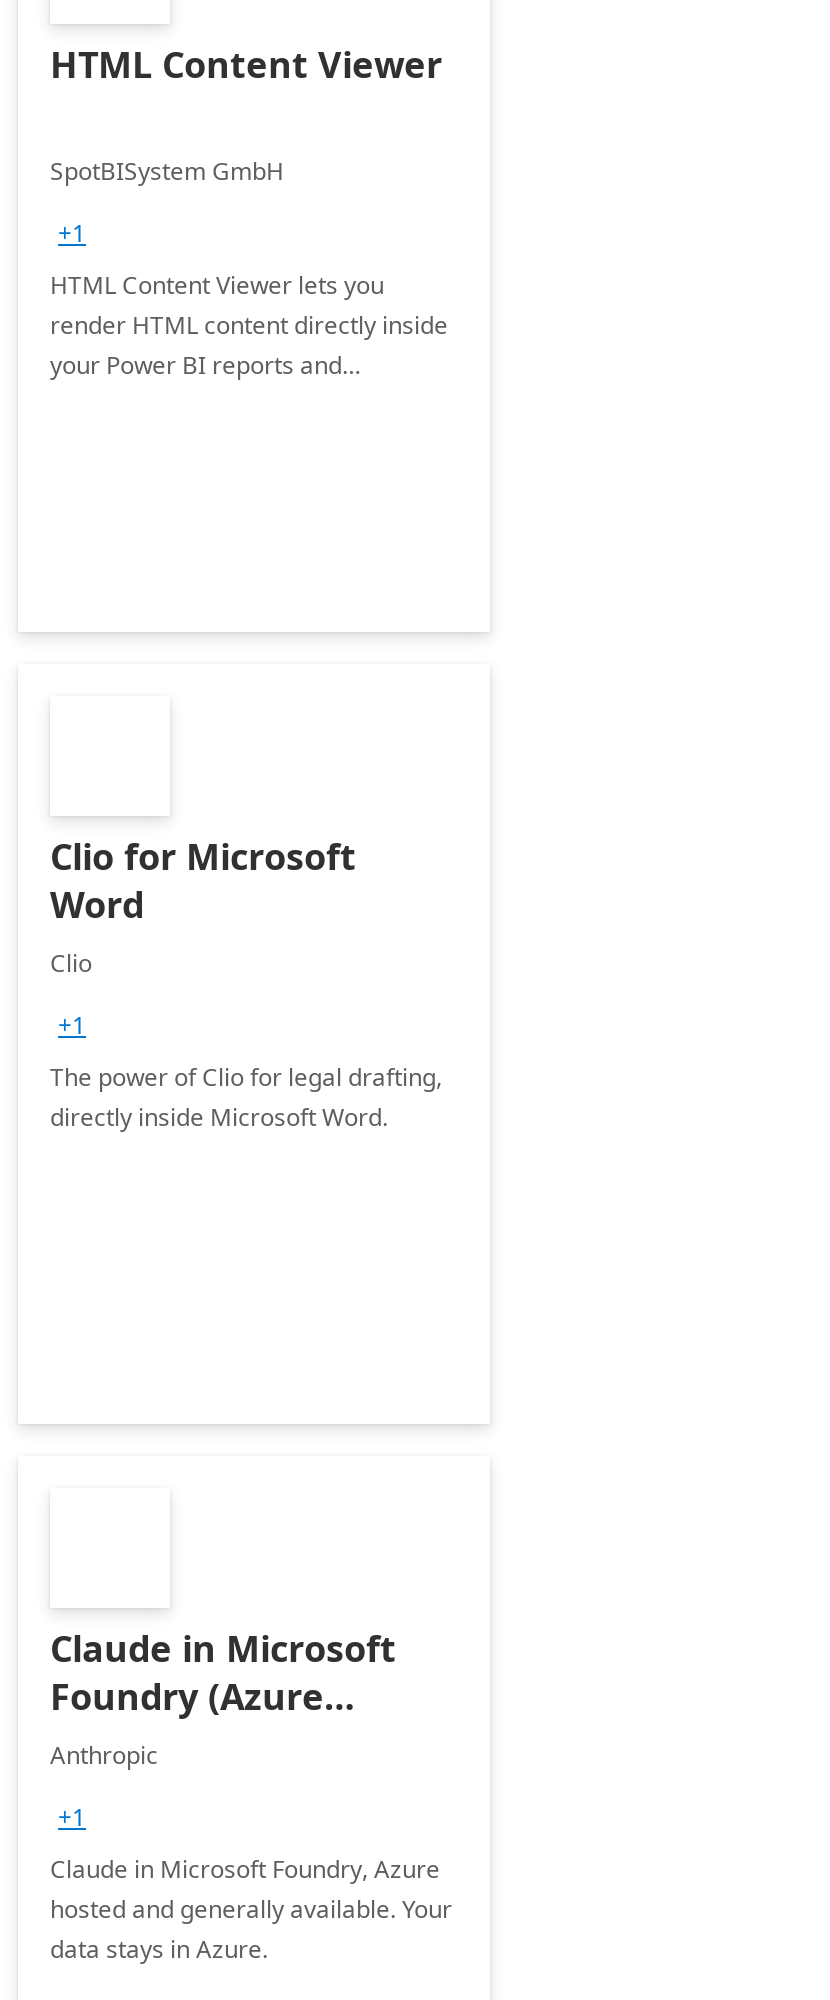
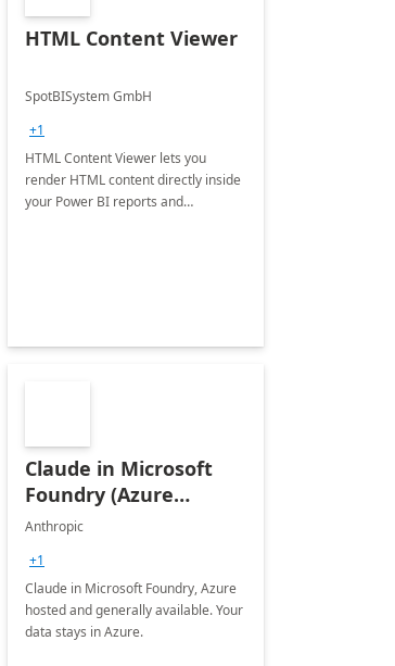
[50,832,442,1134] Clio for Microsoft | Word | Clio | +1 | The power of Clio for legal drafting, | directly inside Microsoft Word. -> none

